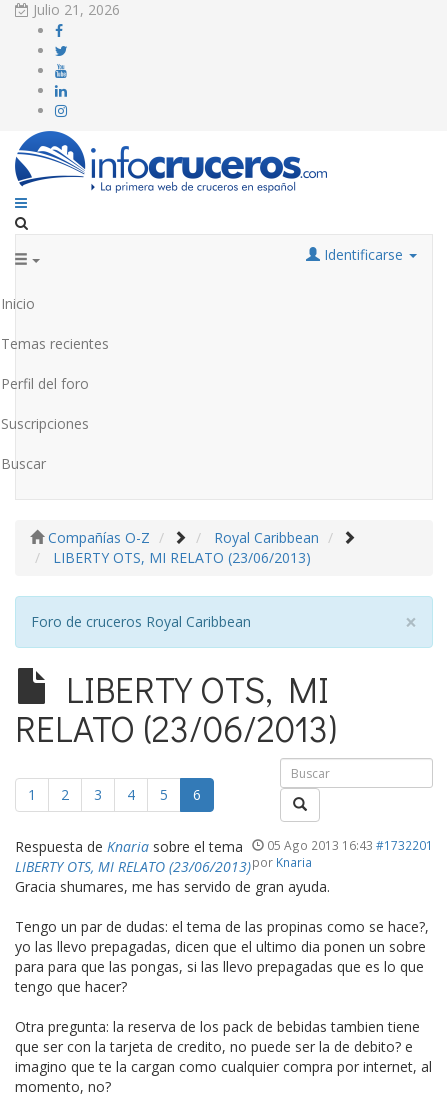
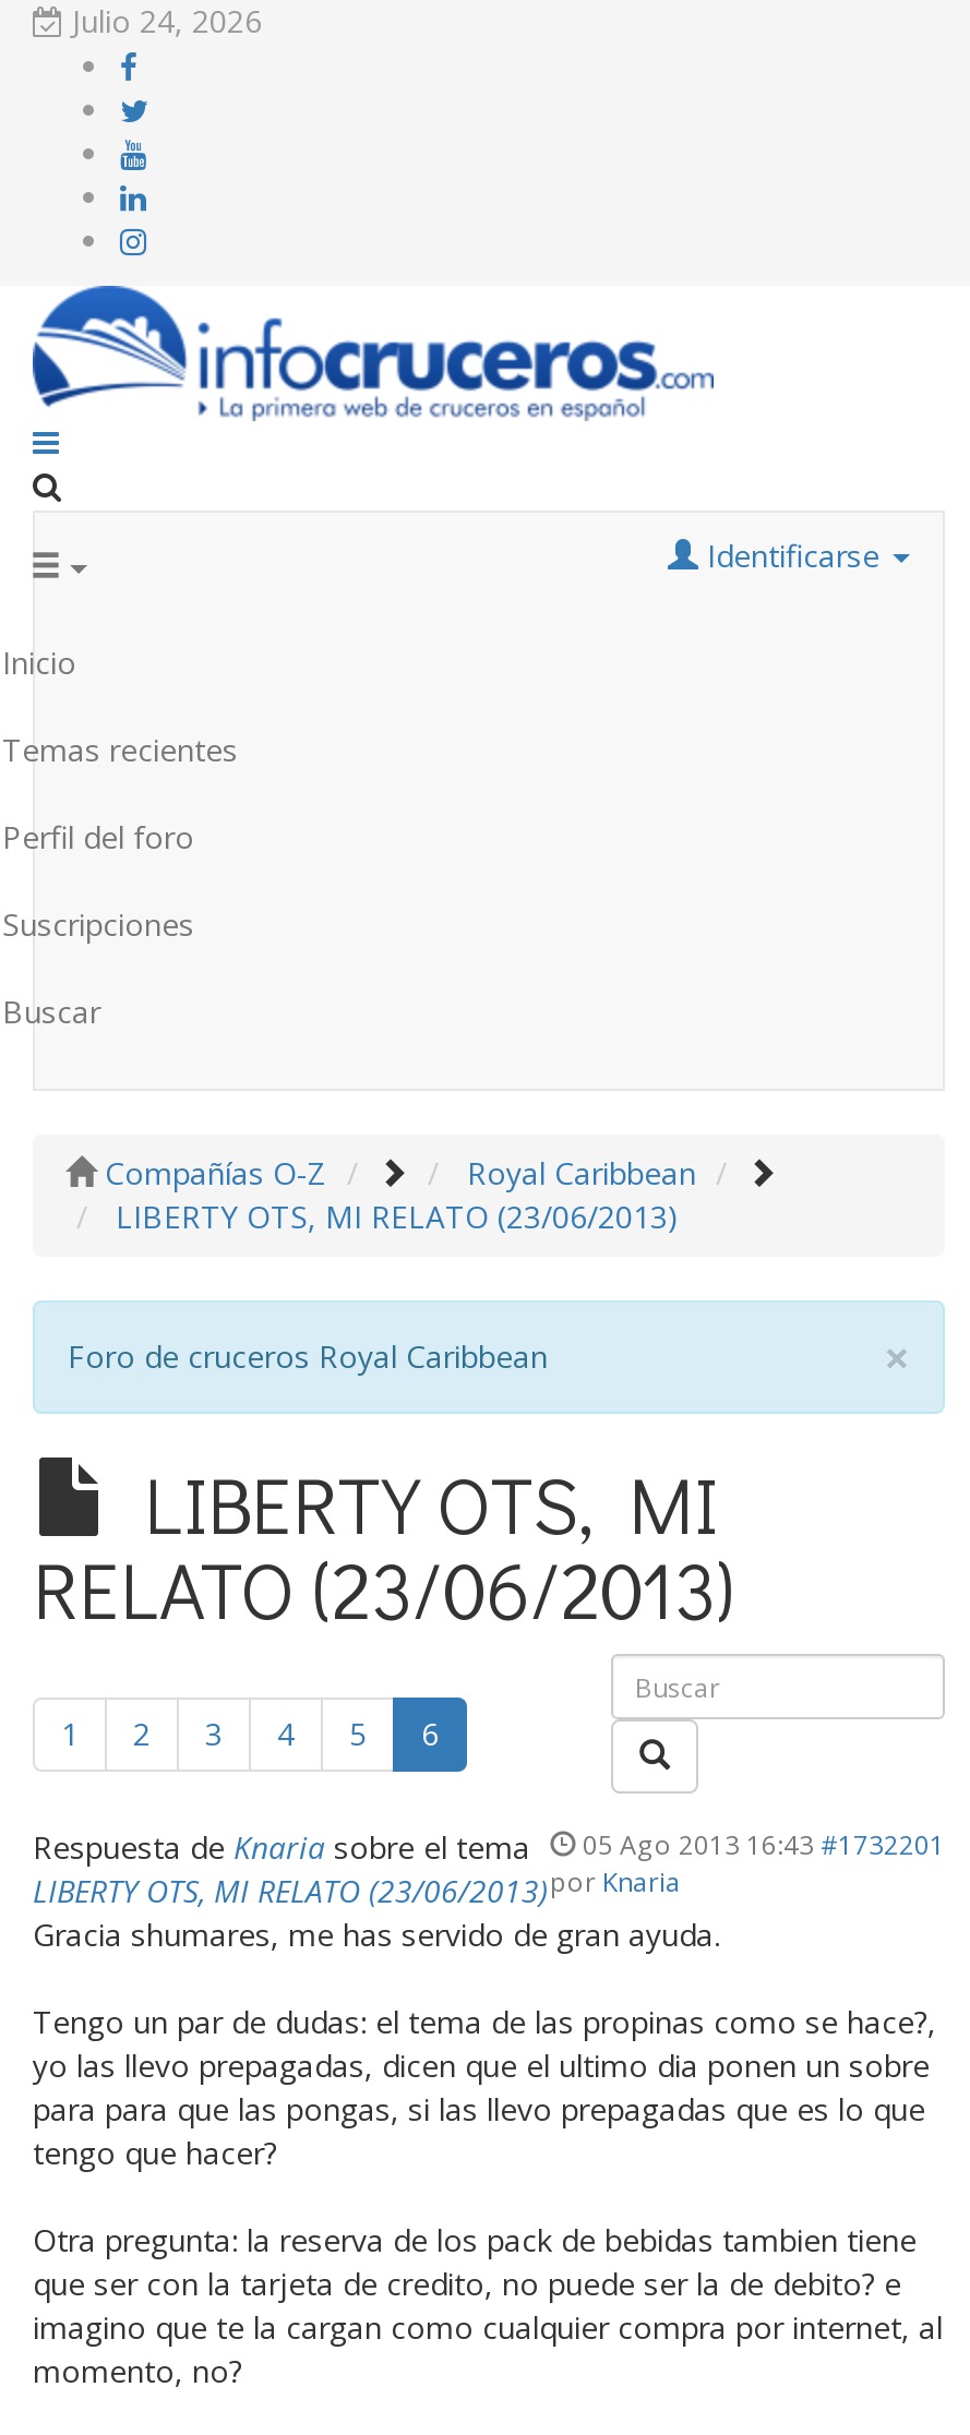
[29,0,120,19] Julio 21, 2026 -> [63,0,262,41] Julio 24, 2026

